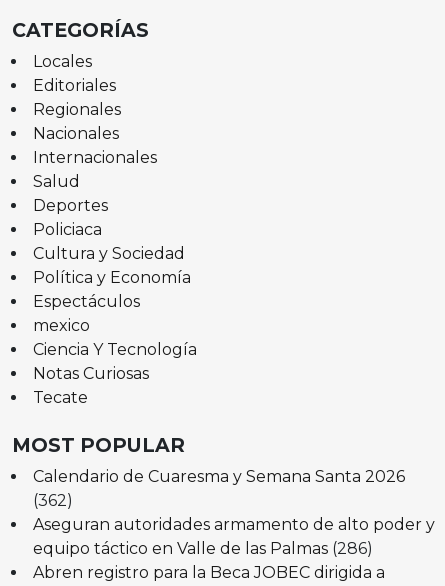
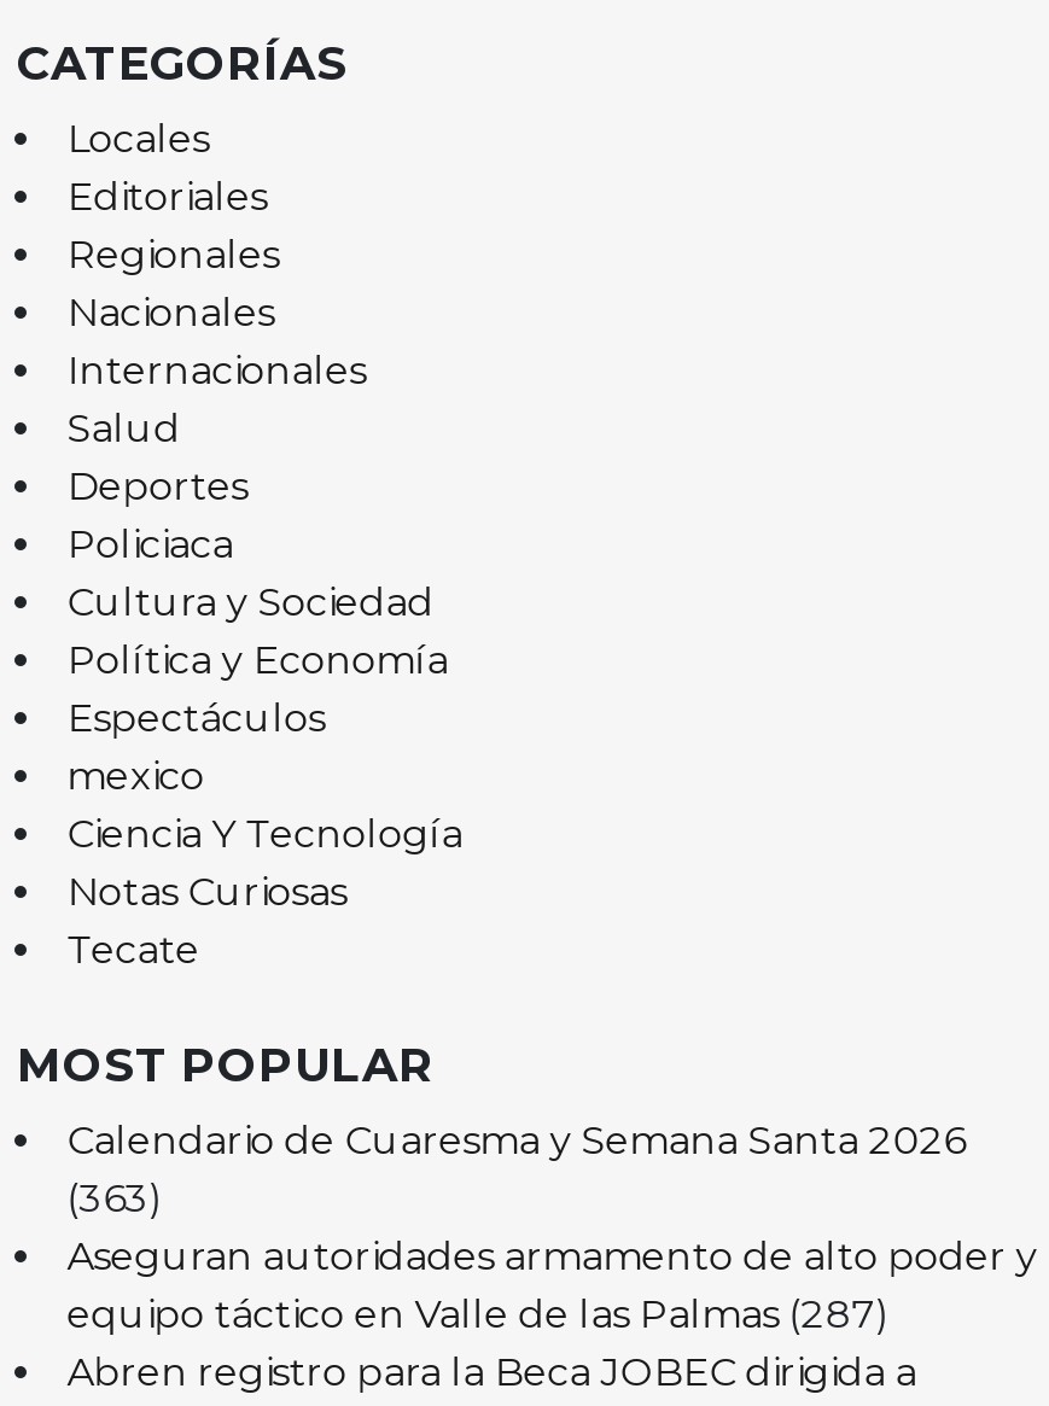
[33,491,73,510] (362) -> [67,1177,164,1223] (363)
[33,539,373,558] equipo táctico en Valle de las Palmas (286) -> [67,1293,890,1338] equipo táctico en Valle de las Palmas (287)

